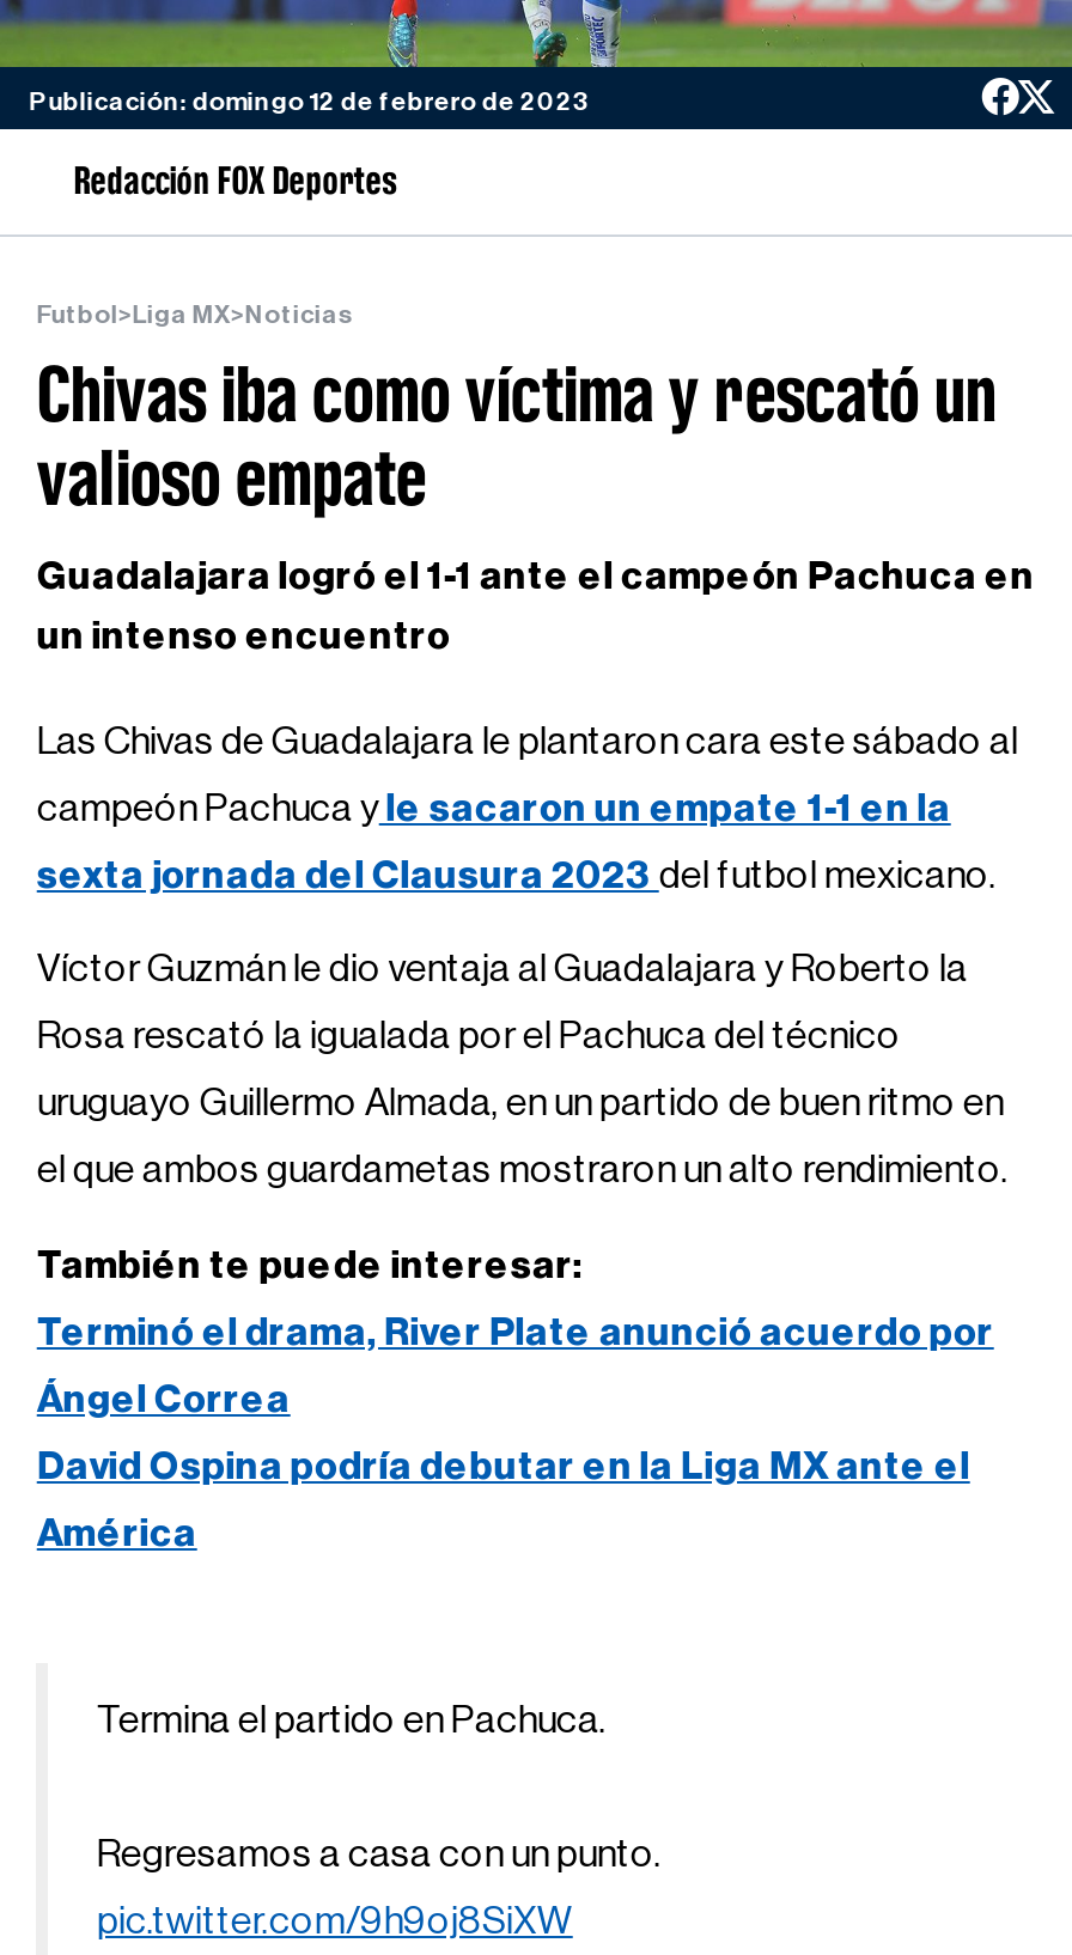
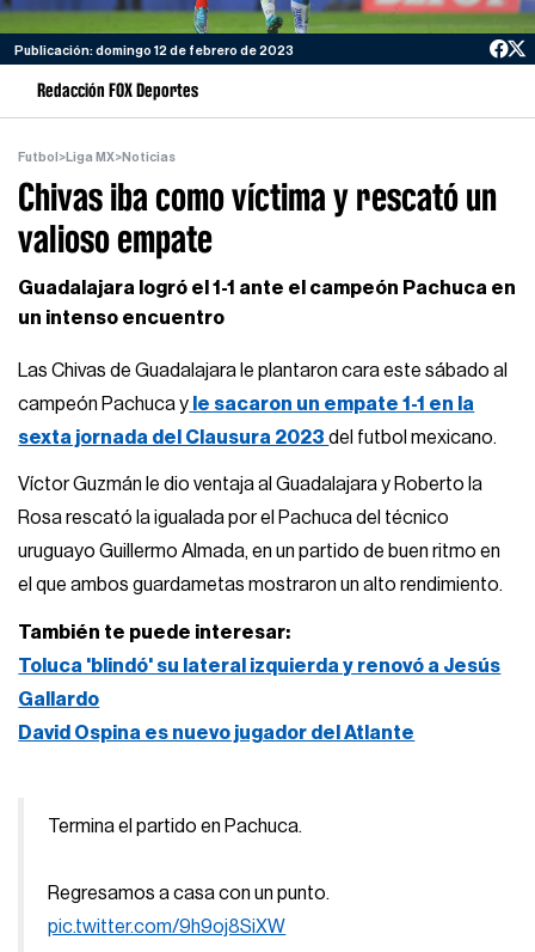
[37,1313,994,1553] Terminó el drama, River Plate anunció acuerdo por | Ángel Correa | David Ospina podría debutar en la Liga MX ante el | América -> [18,656,501,742] Toluca 'blindó' su lateral izquierda y renovó a Jesús | Gallardo | David Ospina es nuevo jugador del Atlante

